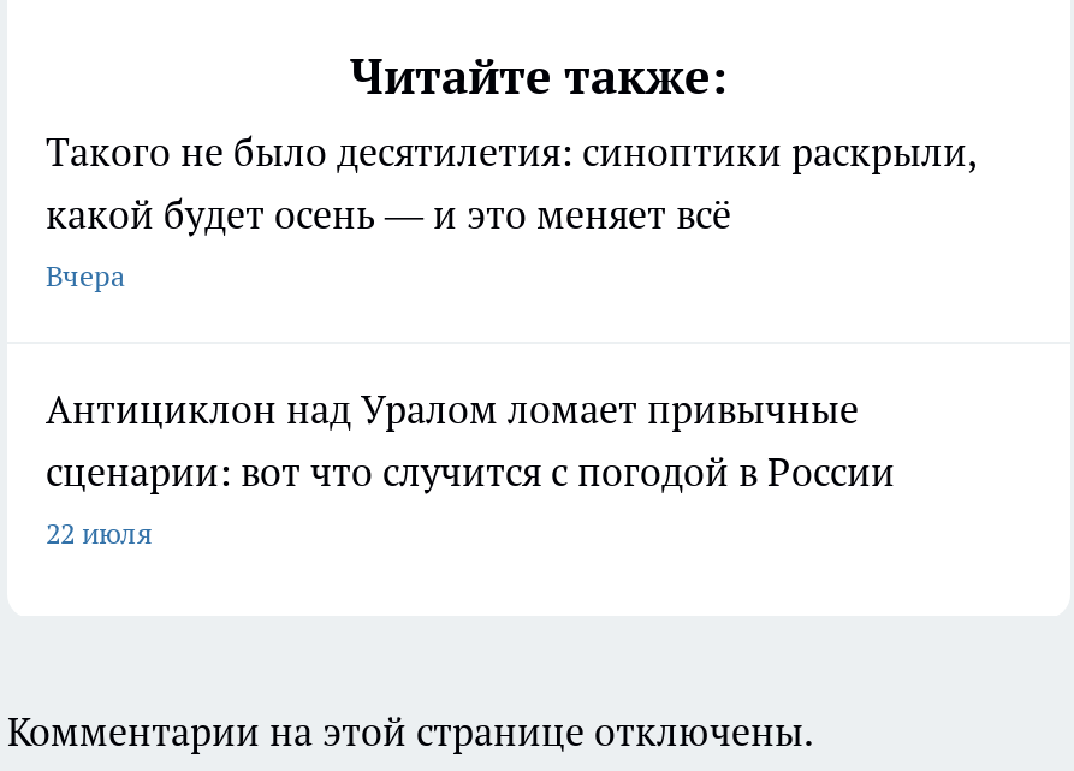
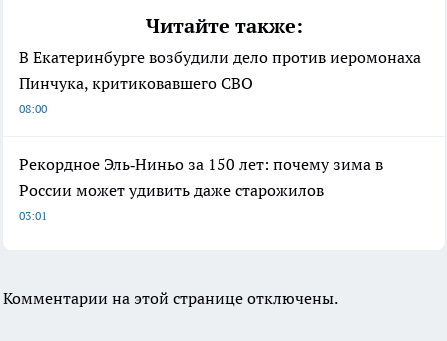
[46,127,977,293] Такого не было десятилетия: синоптики раскрыли, | какой будет осень — и это меняет всё | Вчера -> [19,47,421,116] В Екатеринбурге возбудили дело против иеромонаха | Пинчука, критиковавшего СВО | 08:00
[46,384,895,550] Антициклон над Уралом ломает привычные | сценарии: вот что случится с погодой в России | 22 июля -> [19,154,383,223] Рекордное Эль‑Ниньо за 150 лет: почему зима в | России может удивить даже старожилов | 03:01

